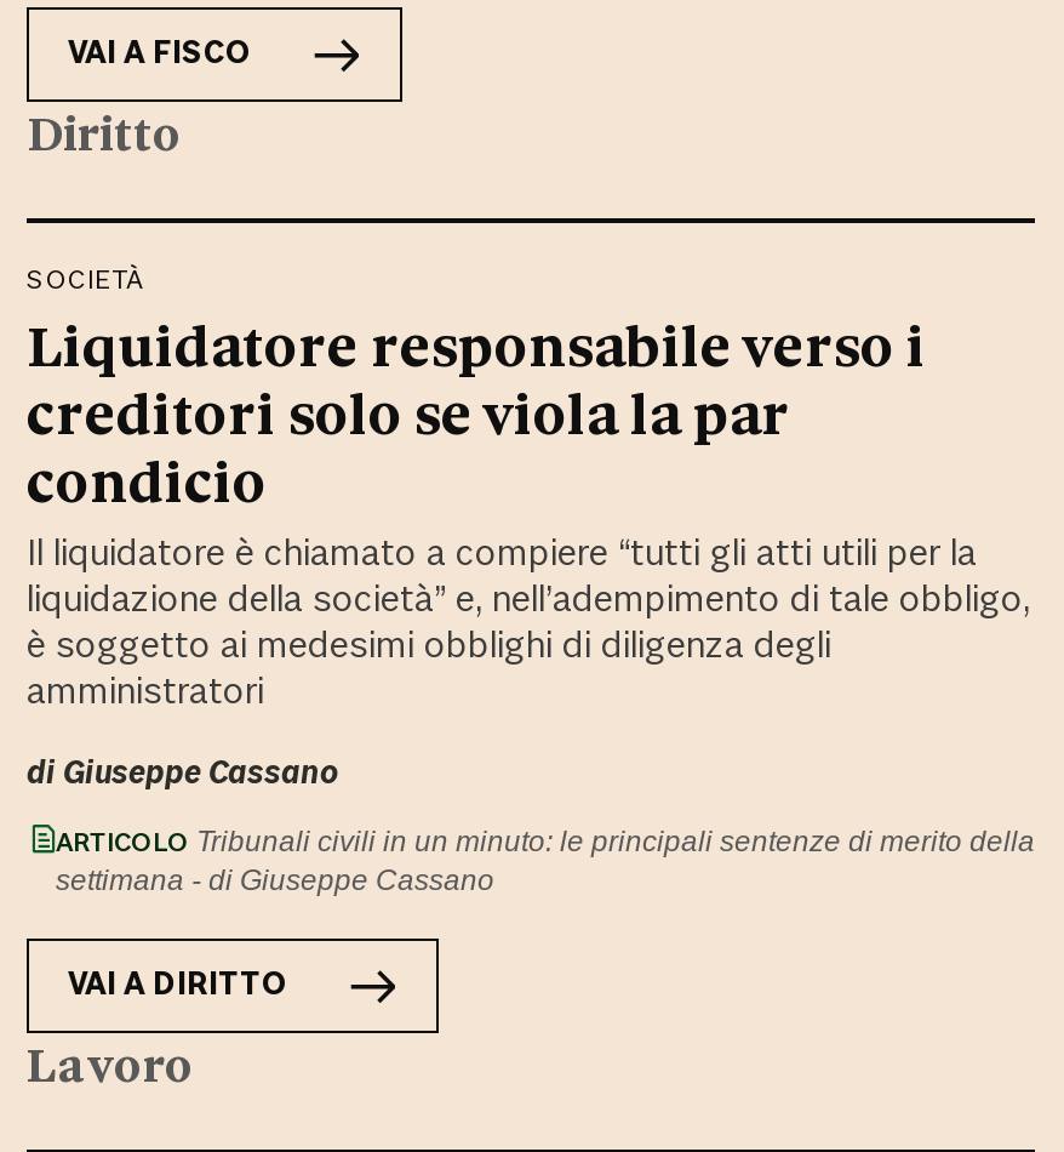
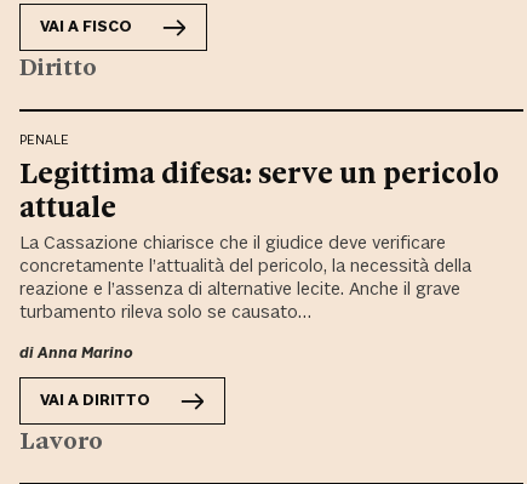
[27,261,1035,898] SOCIETÀ | Liquidatore responsabile verso i | creditori solo se viola la par | condicio | Il liquidatore è chiamato a compiere “tutti gli atti utili per la | liquidazione della società” e, nell’adempimento di tale obbligo, | è soggetto ai medesimi obblighi di diligenza degli | amministratori | di Giuseppe Cassano | ARTICOLO Tribunali civili in un minuto: le principali sentenze di merito della | settimana - di Giuseppe Cassano -> [19,131,499,363] PENALE | Legittima difesa: serve un pericolo | attuale | La Cassazione chiarisce che il giudice deve verificare | concretamente l’attualità del pericolo, la necessità della | reazione e l’assenza di alternative lecite. Anche il grave | turbamento rileva solo se causato… | di Anna Marino

